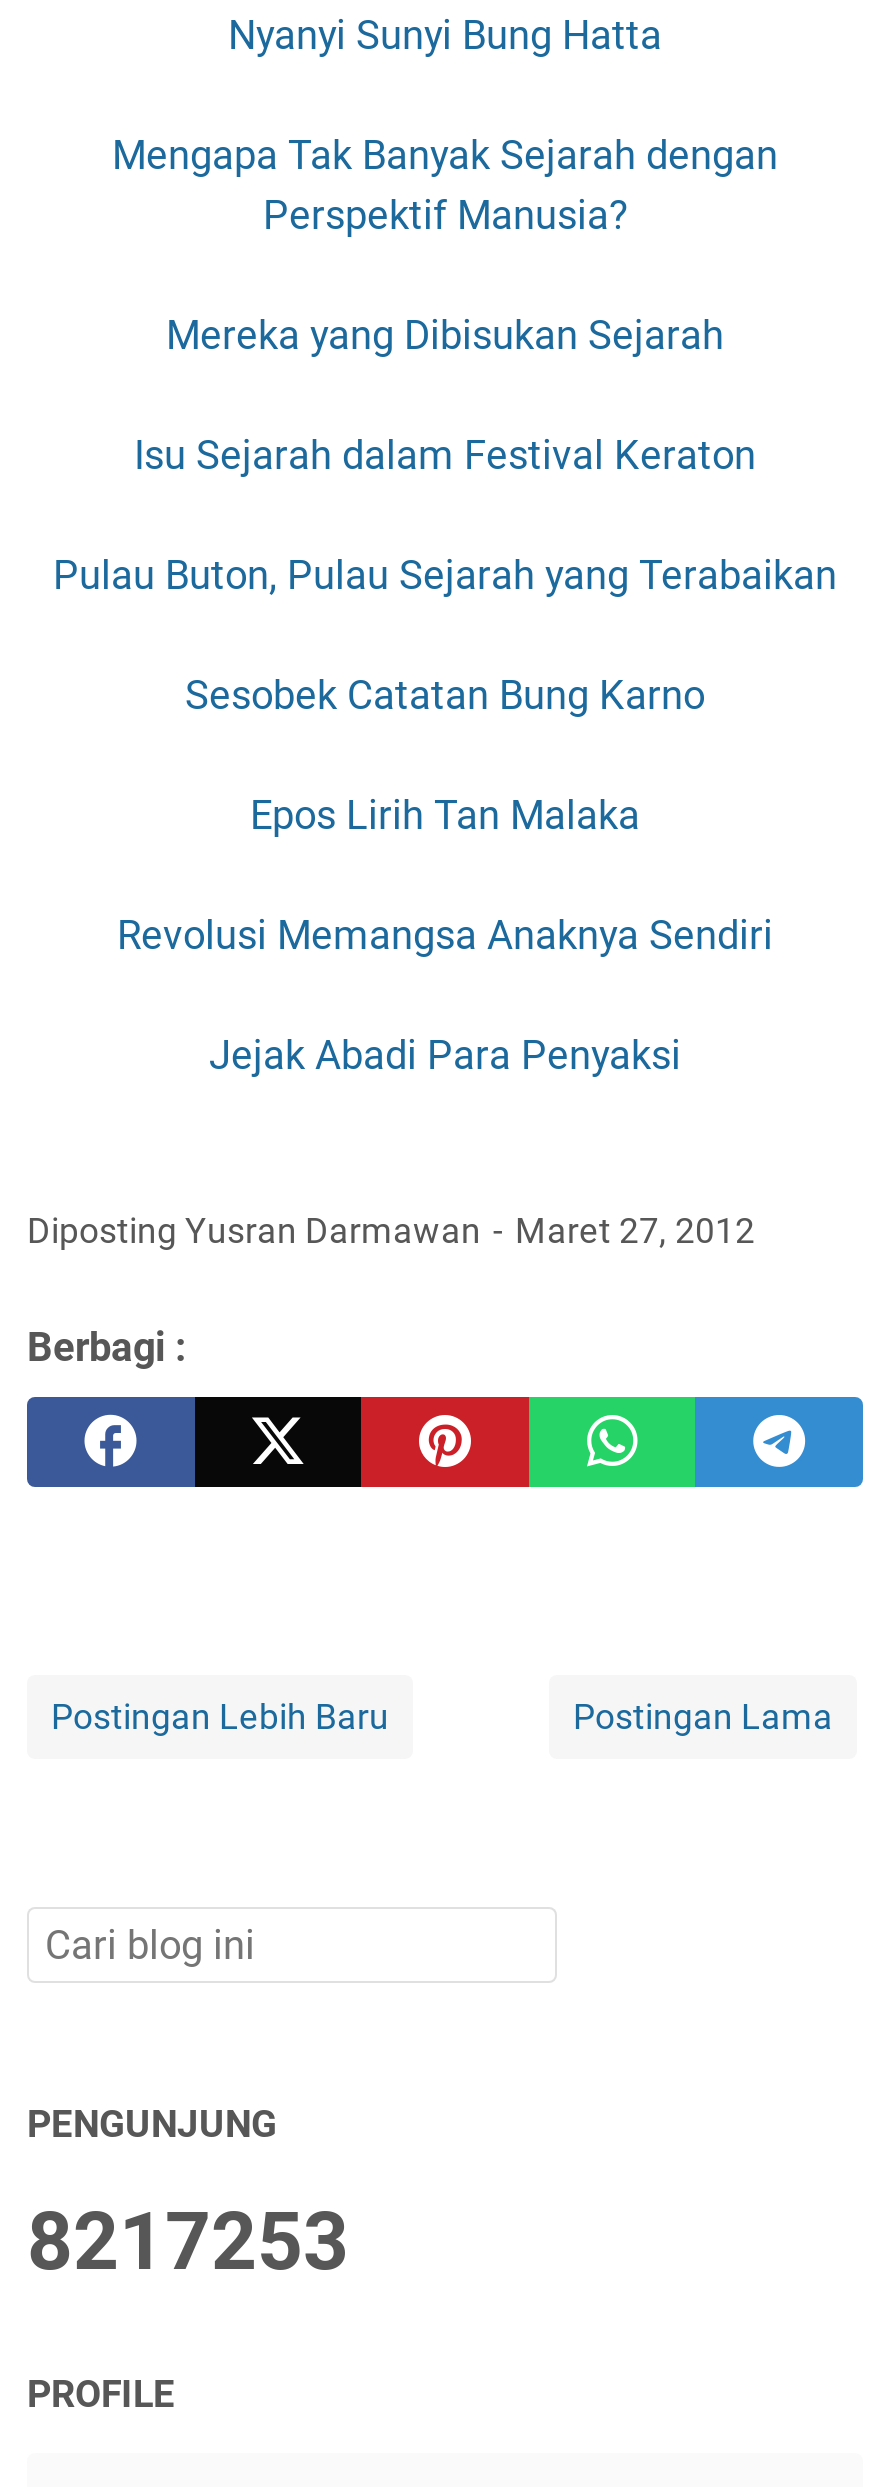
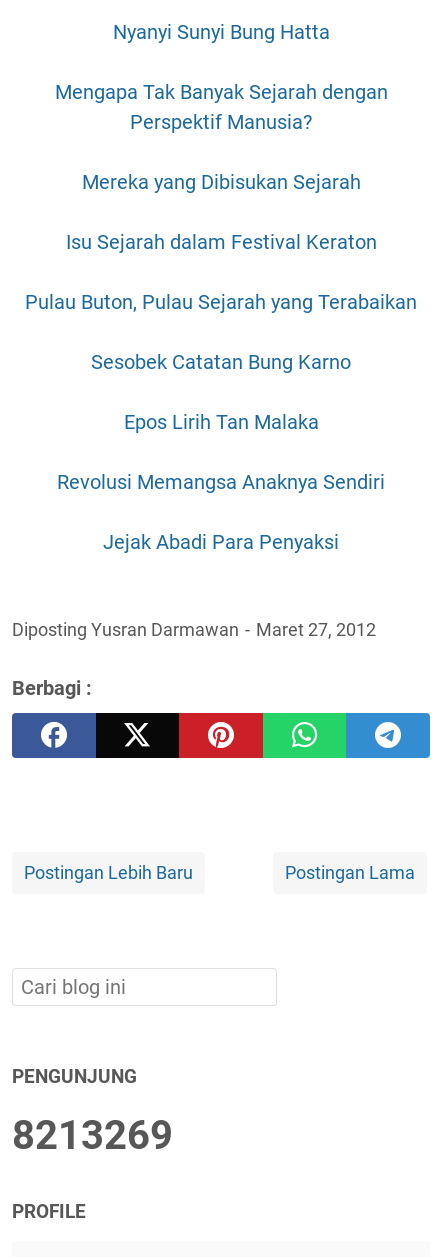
[27,2195,349,2289] 821 7253 -> [12,1112,173,1159] 821 3269

